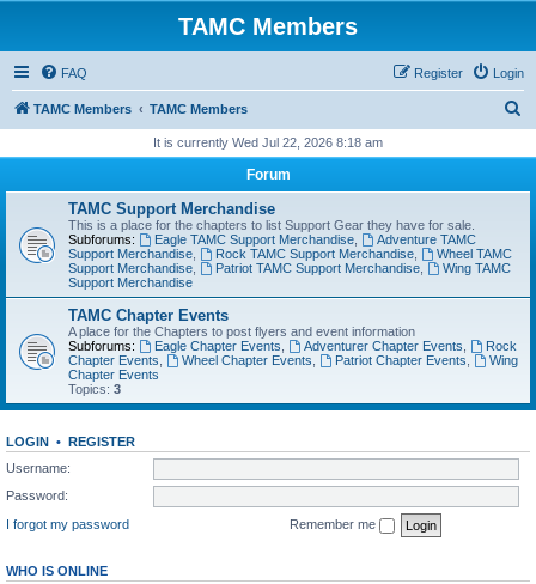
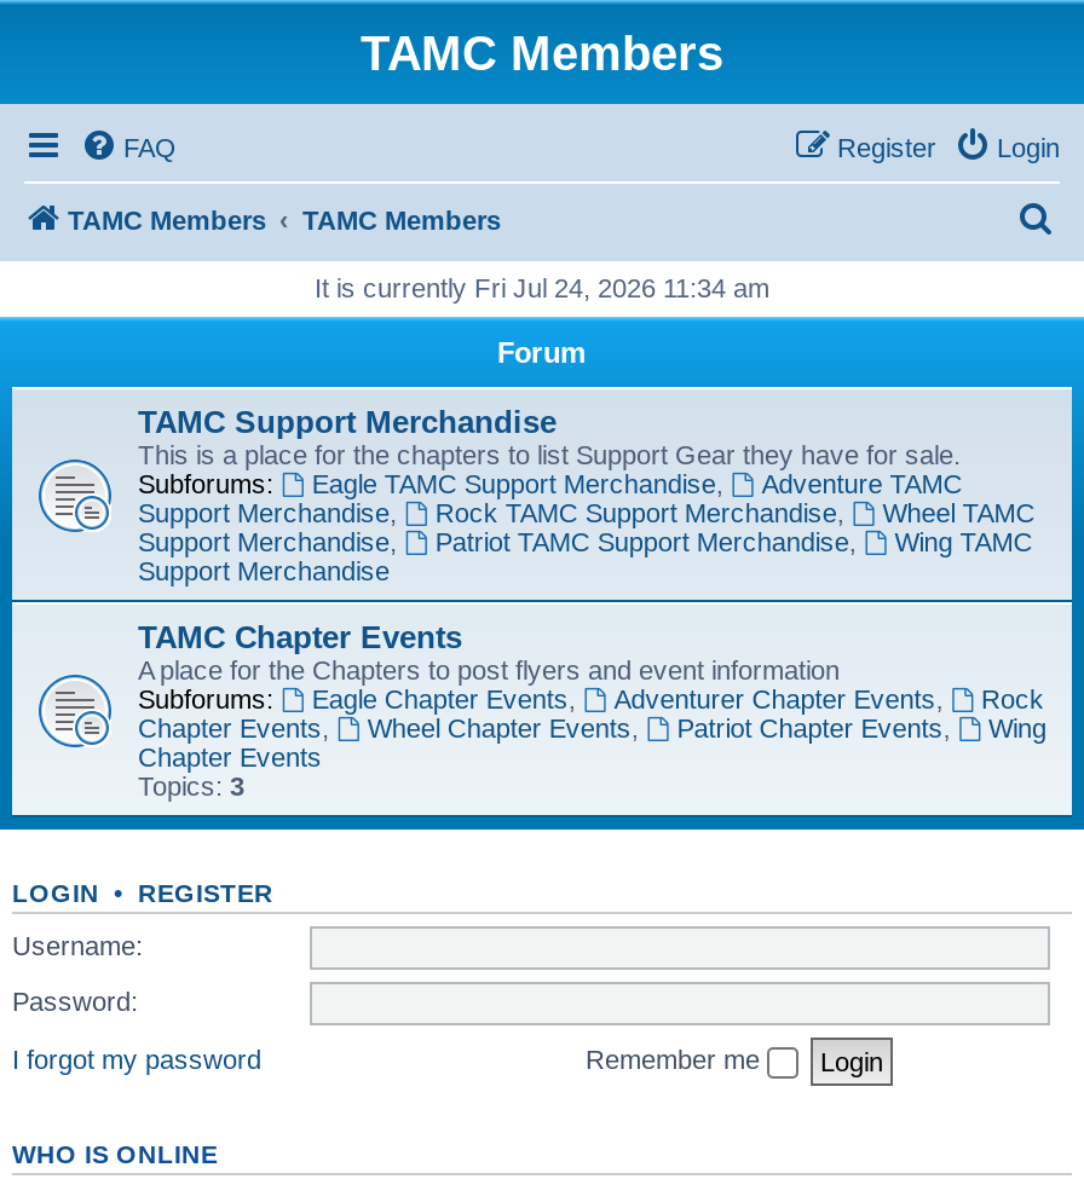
[153,135,383,150] It is currently Wed Jul 22, 2026 8:18 am -> [315,273,769,302] It is currently Fri Jul 24, 2026 11:34 am

